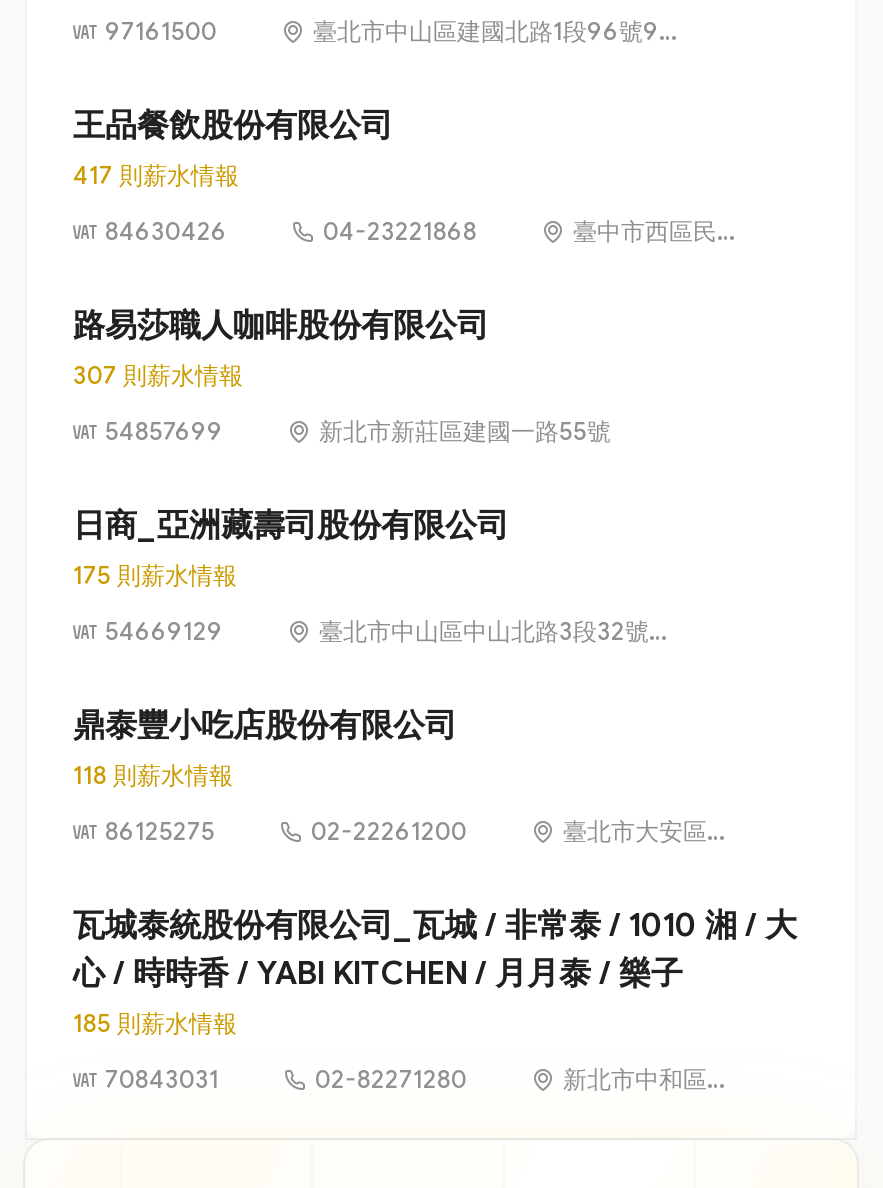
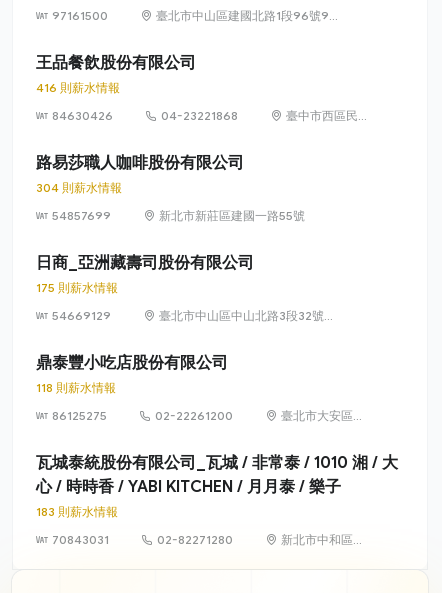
[73,160,239,190] 417 則薪水情報 -> [36,80,120,95] 416 則薪水情報
[73,360,243,390] 307 則薪水情報 -> [36,180,122,195] 304 則薪水情報
[73,1008,237,1038] 185 則薪水情報 -> [36,504,118,519] 183 則薪水情報

